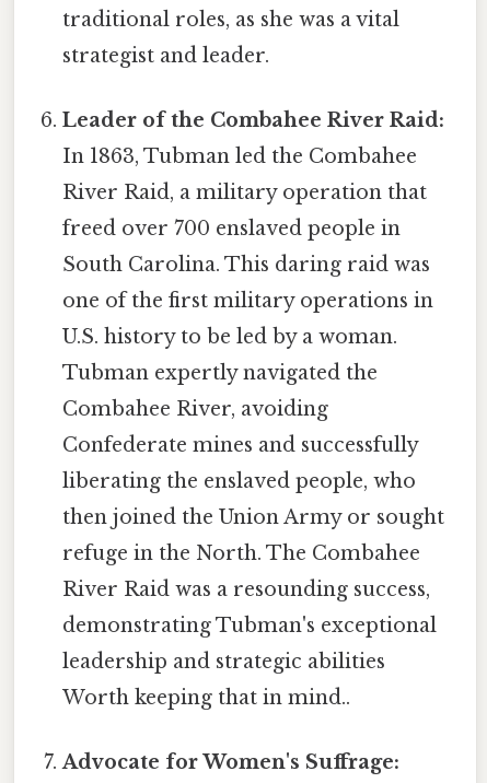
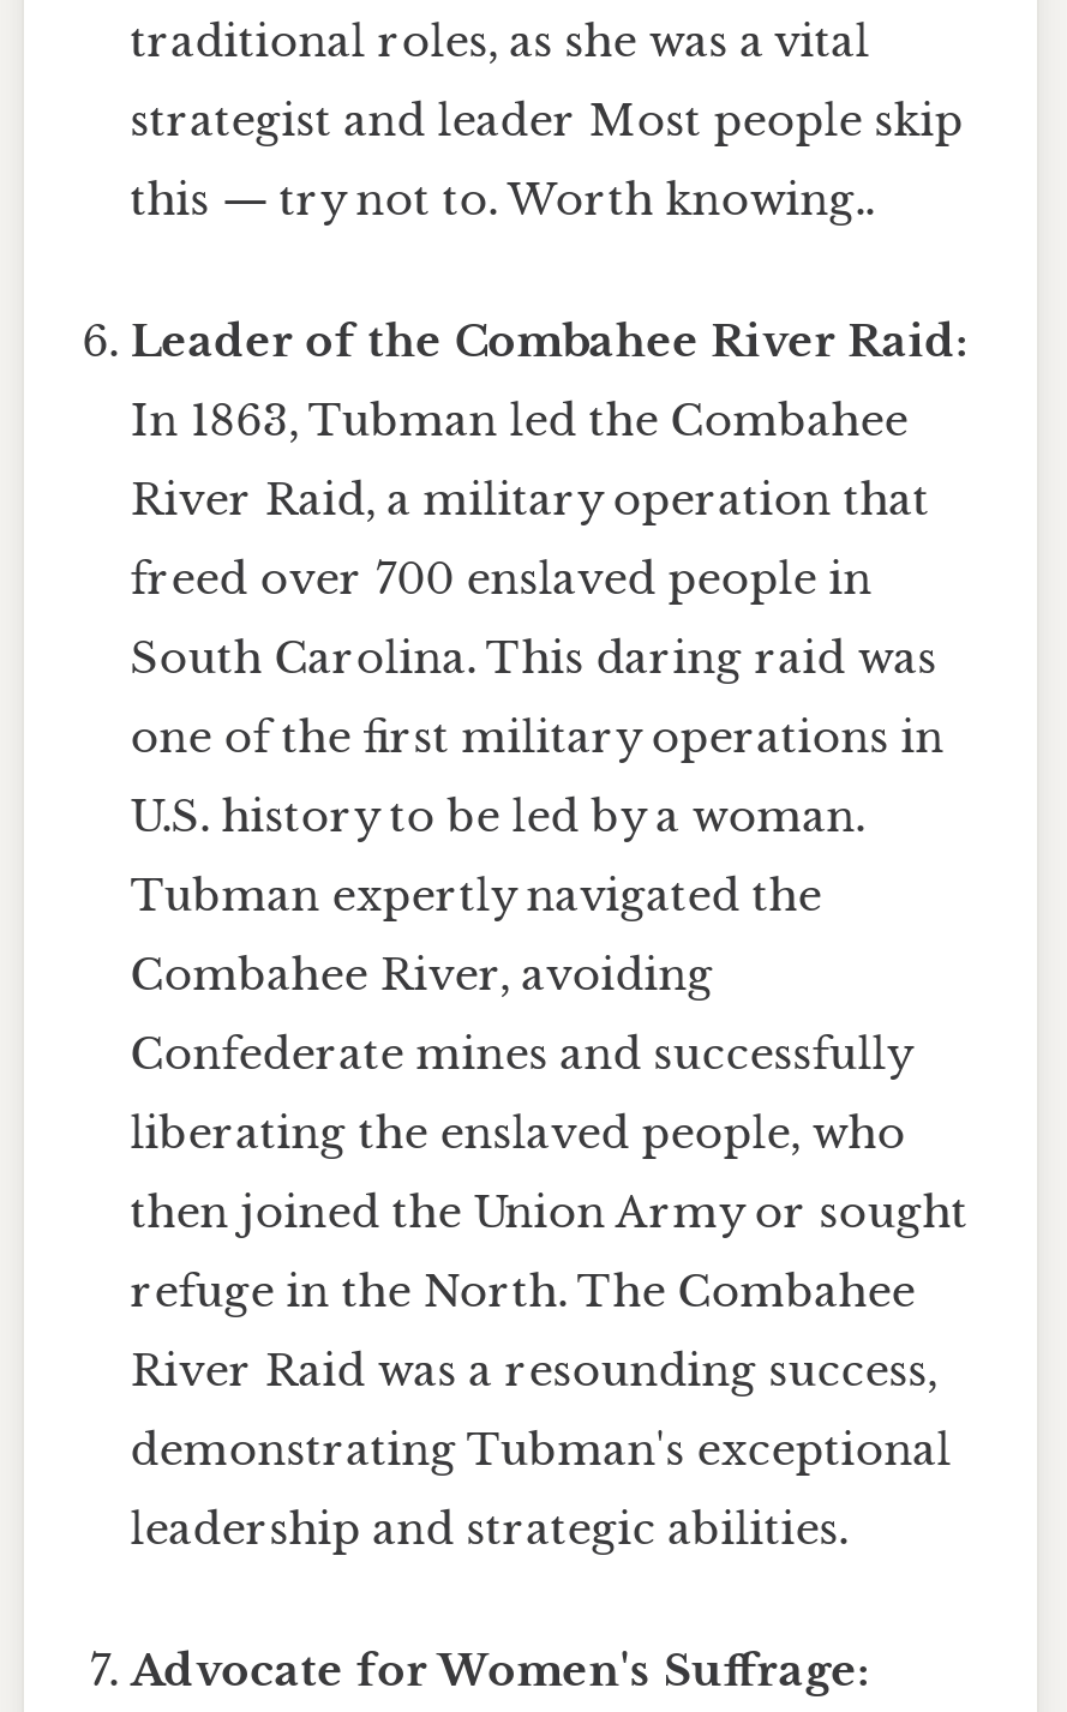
[63,43,269,67] strategist and leader. -> [130,94,963,226] strategist and leader Most people skip | this — try not to. Worth knowing..
moved [63,108,445,637] -> [130,315,968,1477]: Leader of the Combahee River Raid: | In 1863, Tubman led the Combahee | River Raid, a military operation that | ... | River Raid was a resounding success, | demonstrating Tubman's exceptional
[63,649,385,710] leadership and strategic abilities | Worth keeping that in mind.. -> [130,1503,848,1556] leadership and strategic abilities.

